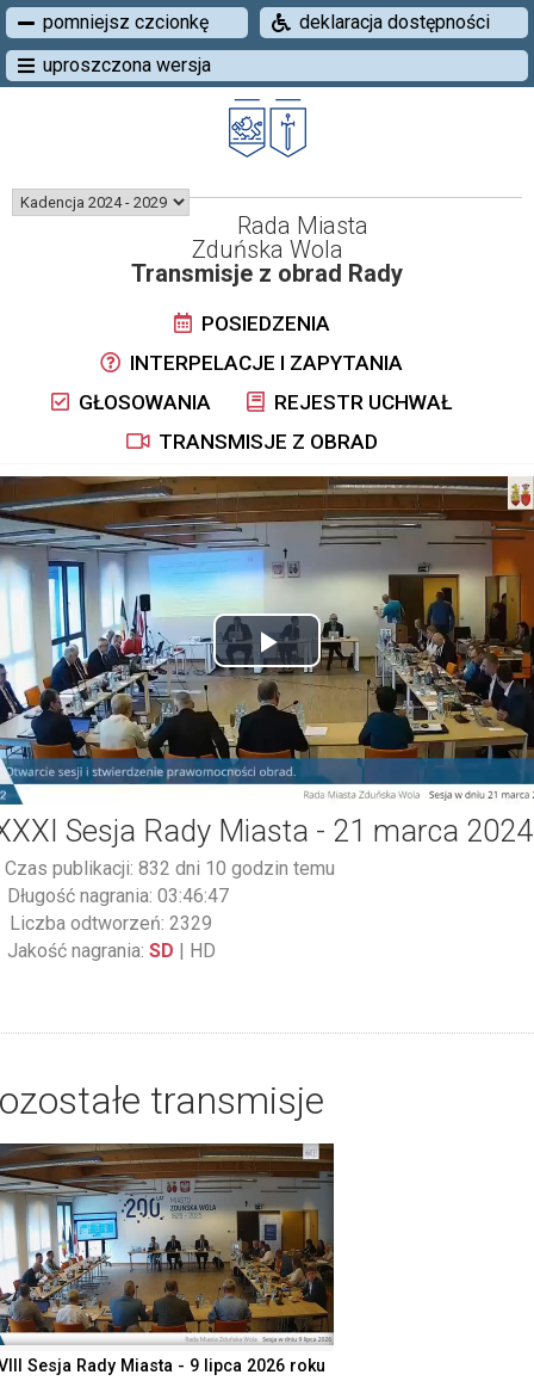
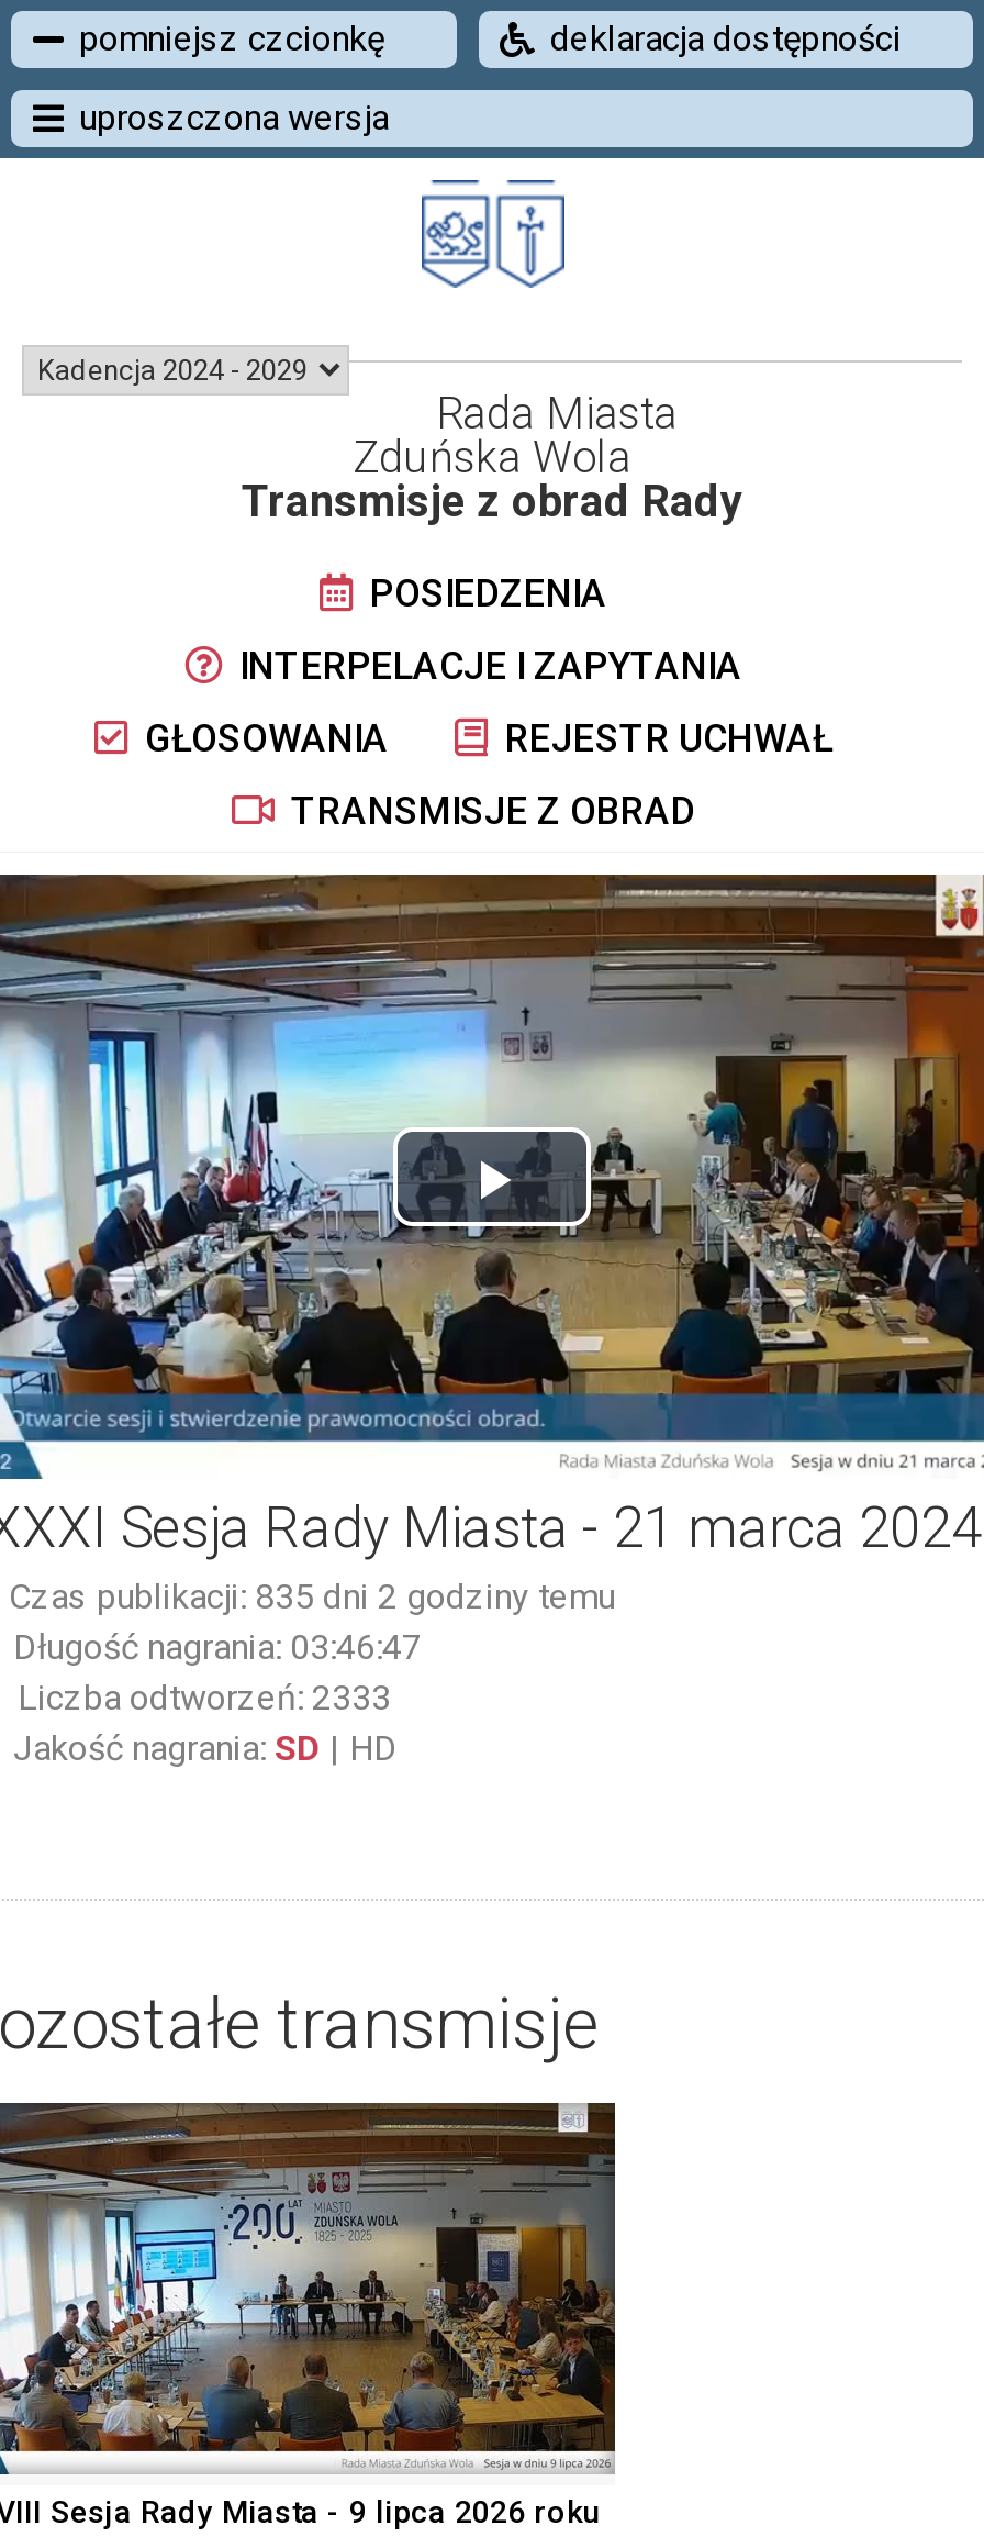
[0,856,335,879] Czas publikacji: 832 dni 10 godzin temu -> [0,1575,615,1616] Czas publikacji: 835 dni 2 godziny temu
[5,911,212,934] Liczba odtworzeń: 2329 -> [9,1676,391,1717] Liczba odtworzeń: 2333

